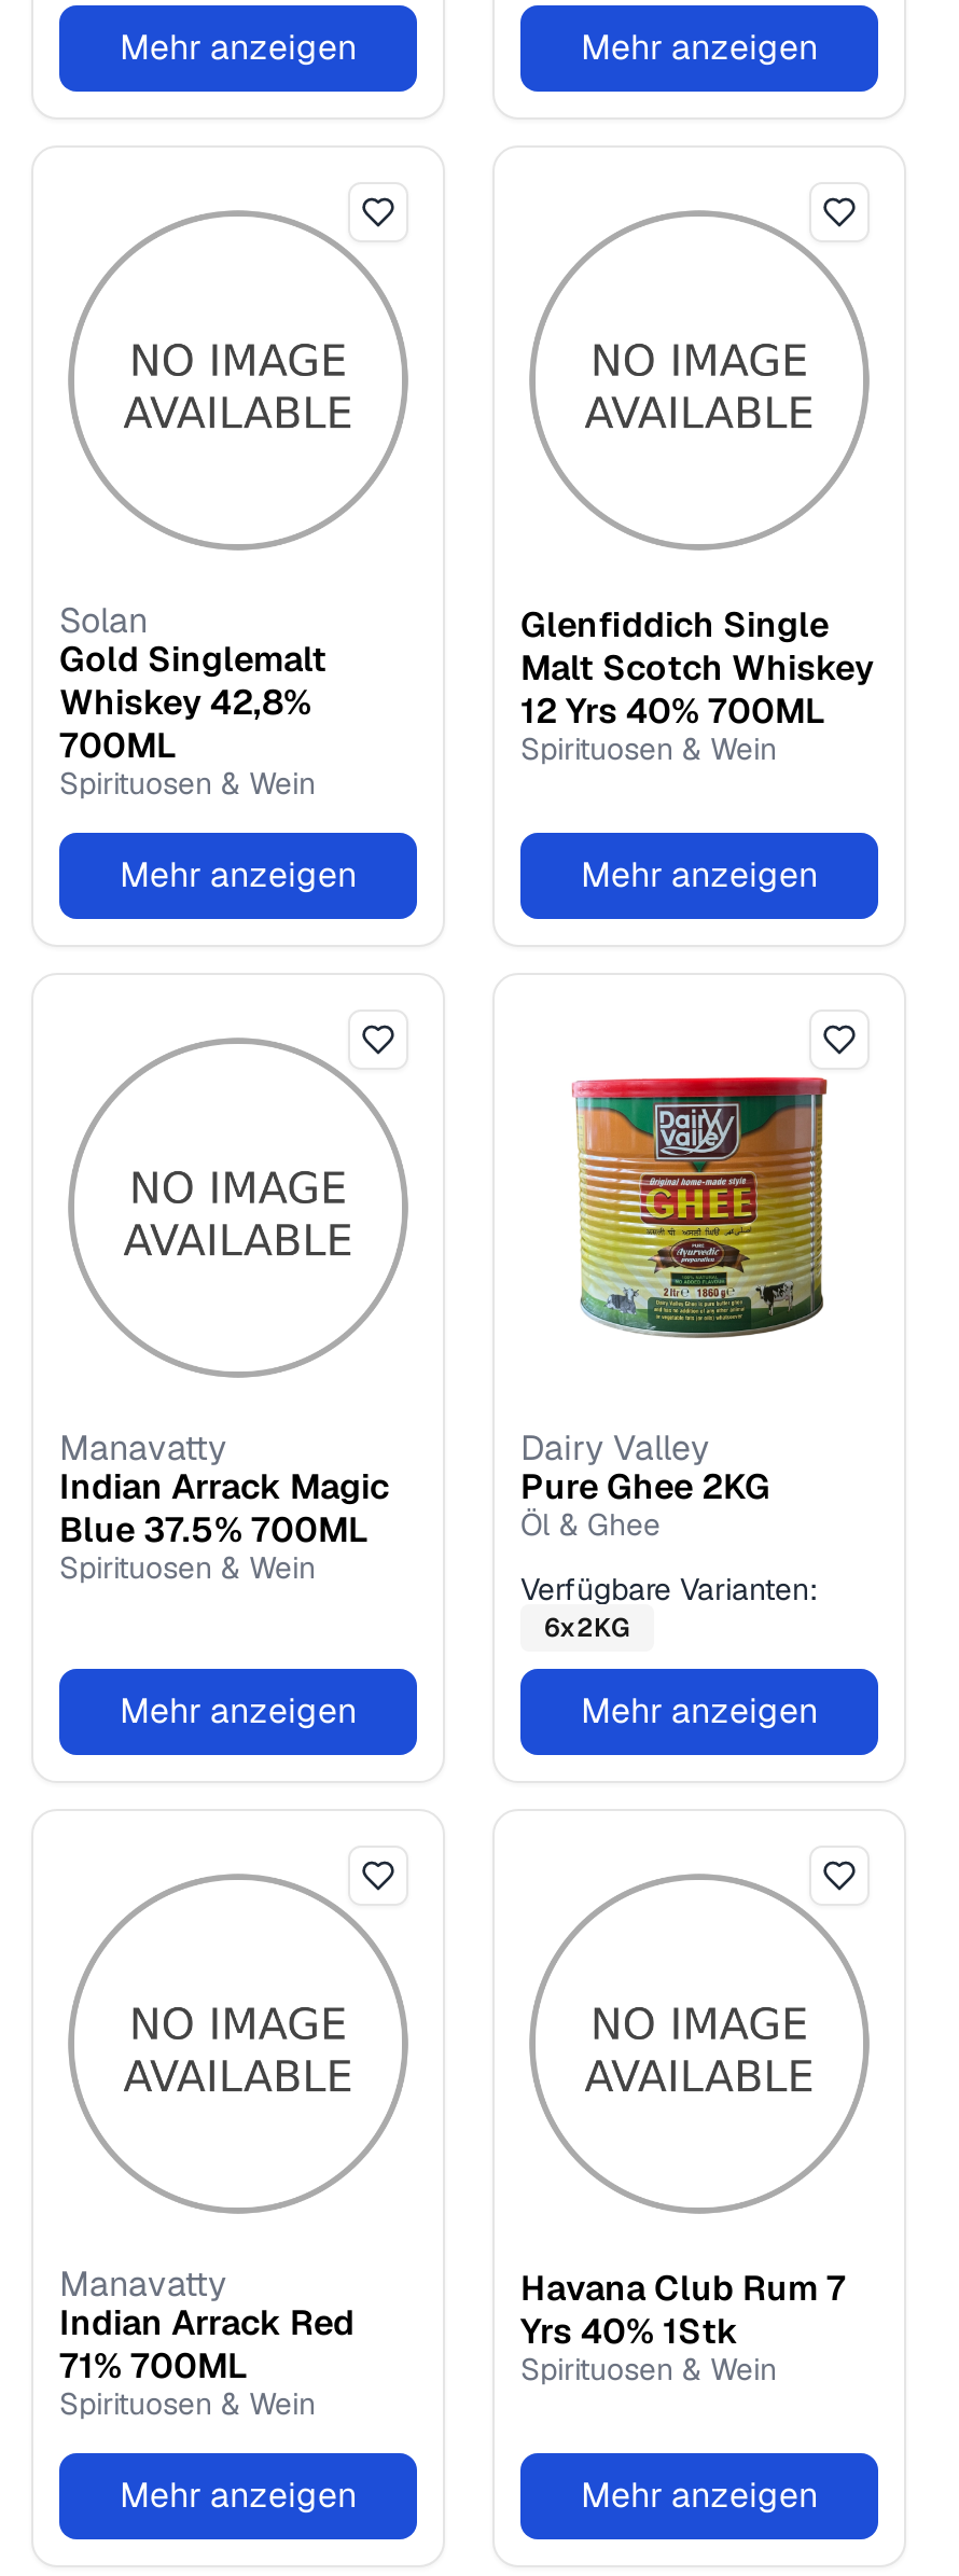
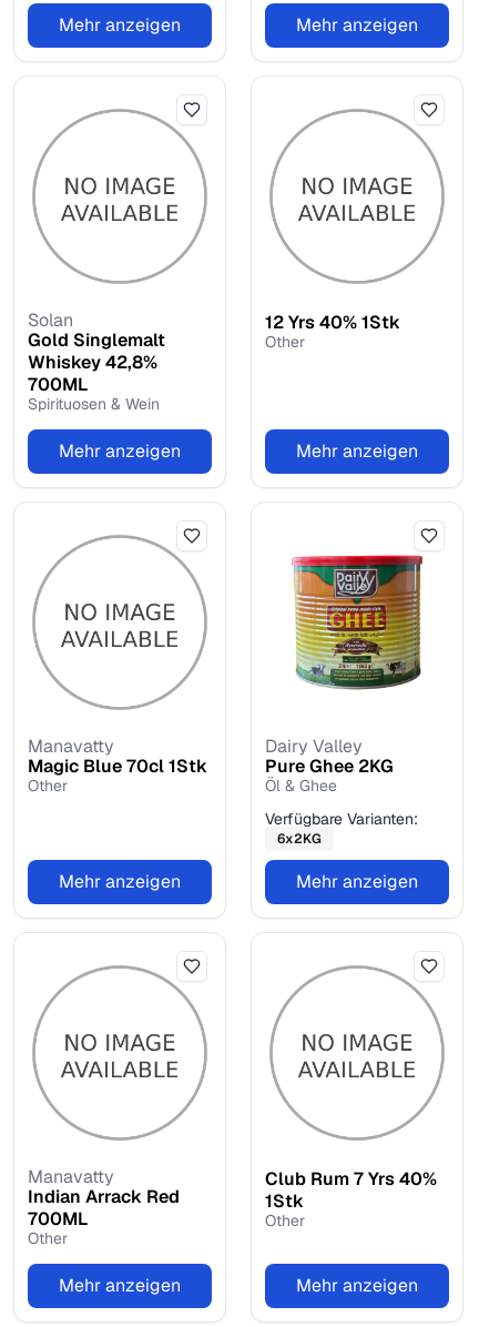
[520,602,874,768] Glenfiddich Single | Malt Scotch Whiskey | 12 Yrs 40% 700ML | Spirituosen & Wein -> [265,311,400,352] 12 Yrs 40% 1Stk | Other
[59,1464,389,1587] Indian Arrack Magic | Blue 37.5% 700ML | Spirituosen & Wein -> [28,754,207,795] Magic Blue 70cl 1Stk | Other
[520,2266,846,2388] Havana Club Rum 7 | Yrs 40% 1Stk | Spirituosen & Wein -> [265,1167,437,1230] Club Rum 7 Yrs 40% | 1Stk | Other
[59,2343,316,2423] 71% 700ML | Spirituosen & Wein -> [28,1207,88,1248] 700ML | Other

